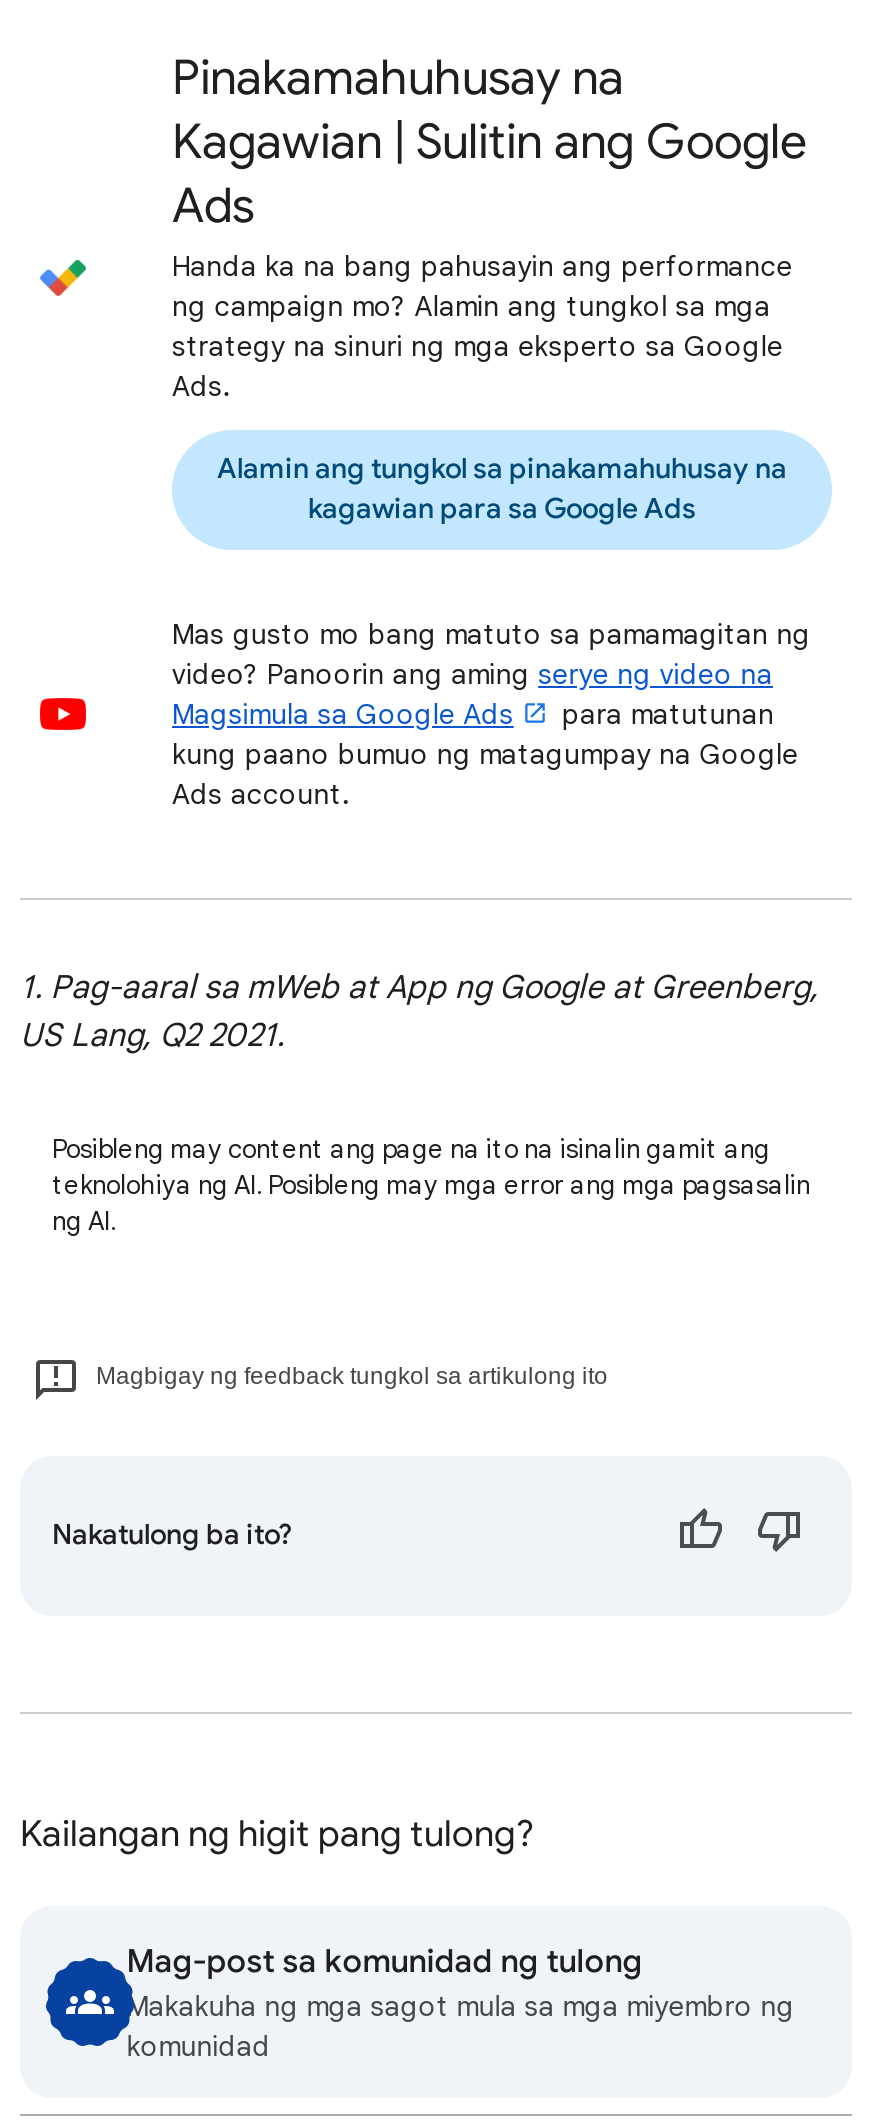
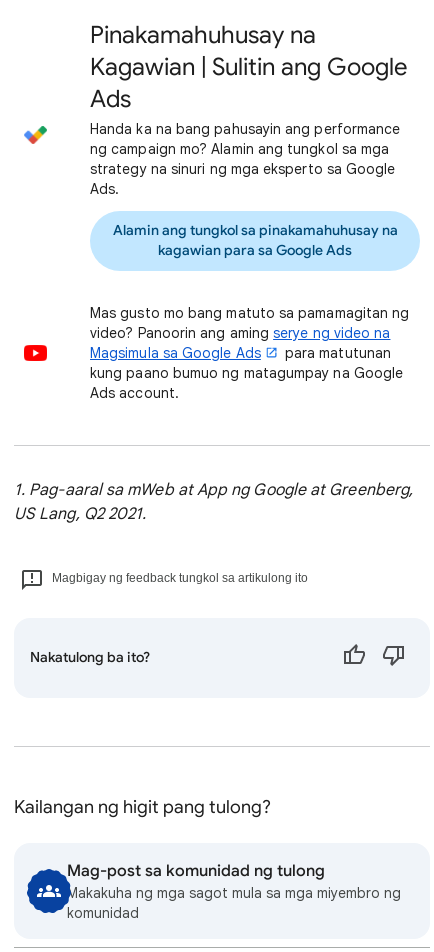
[52,1132,810,1238] Posibleng may content ang page na ito na isinalin gamit ang | teknolohiya ng AI. Posibleng may mga error ang mga pagsasalin | ng AI. -> none

